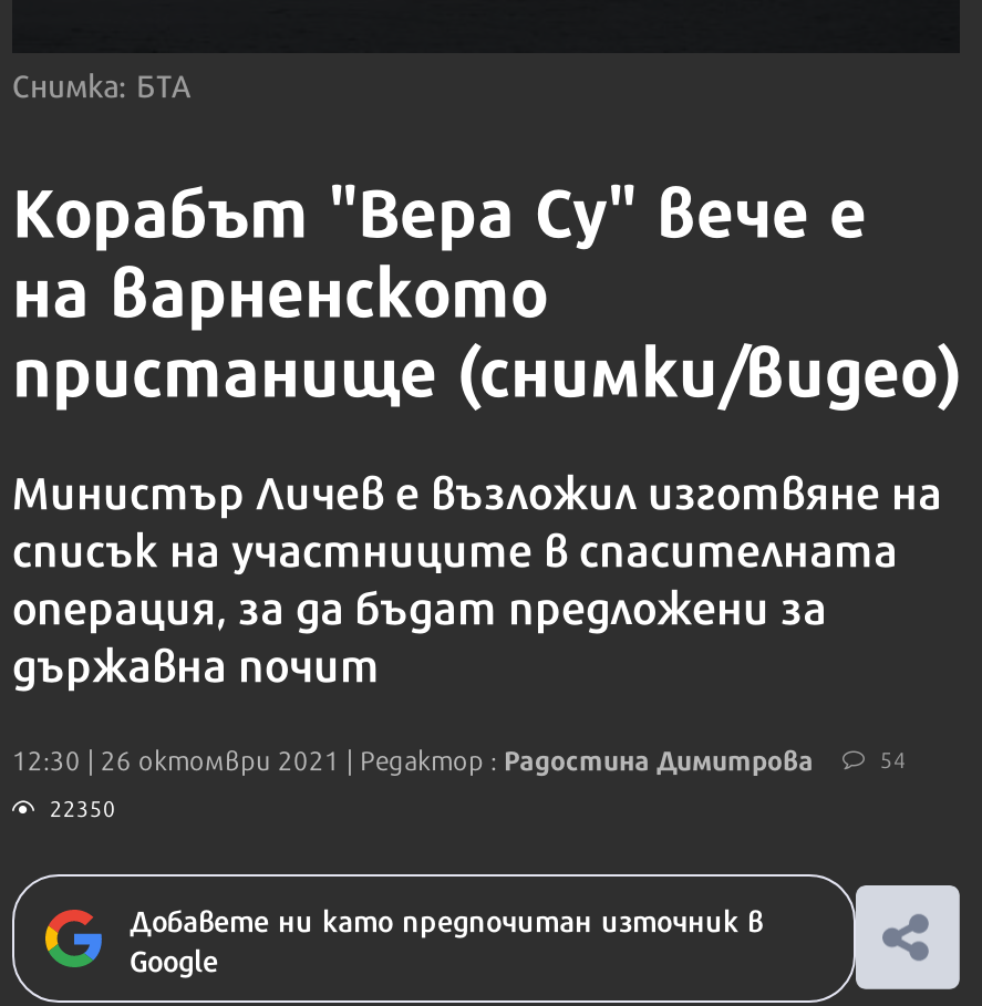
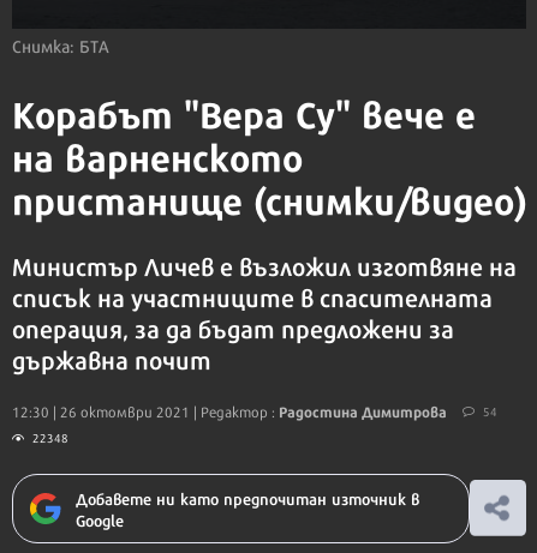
[50,789,116,822] 22350 -> [32,428,68,446] 22348

